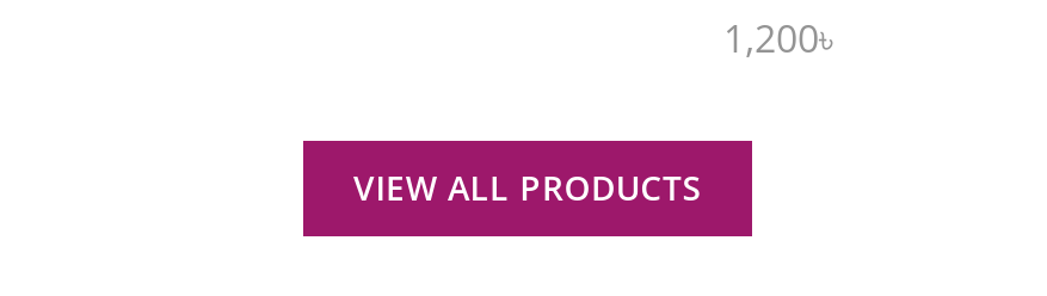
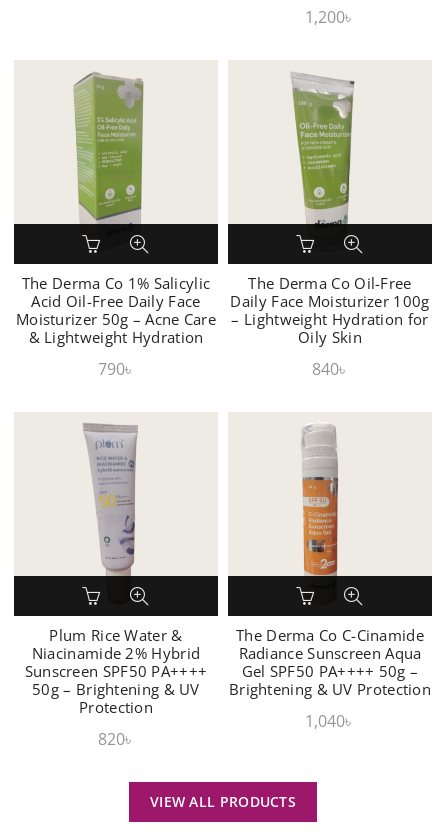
none -> [13,70,219,380] [image] | The Derma Co 1% Salicylic | Acid Oil-Free Daily Face | Moisturizer 50g – Acne Care | & Lightweight Hydration | 790৳
none -> [13,421,219,750] [image] | Plum Rice Water & | Niacinamide 2% Hybrid | Sunscreen SPF50 PA++++ | 50g – Brightening & UV | Protection | 820৳
none -> [227,70,433,380] [image] | The Derma Co Oil-Free | Daily Face Moisturizer 100g | – Lightweight Hydration for | Oily Skin | 840৳
none -> [227,422,433,732] [image] | The Derma Co C-Cinamide | Radiance Sunscreen Aqua | Gel SPF50 PA++++ 50g – | Brightening & UV Protection | 1,040৳

